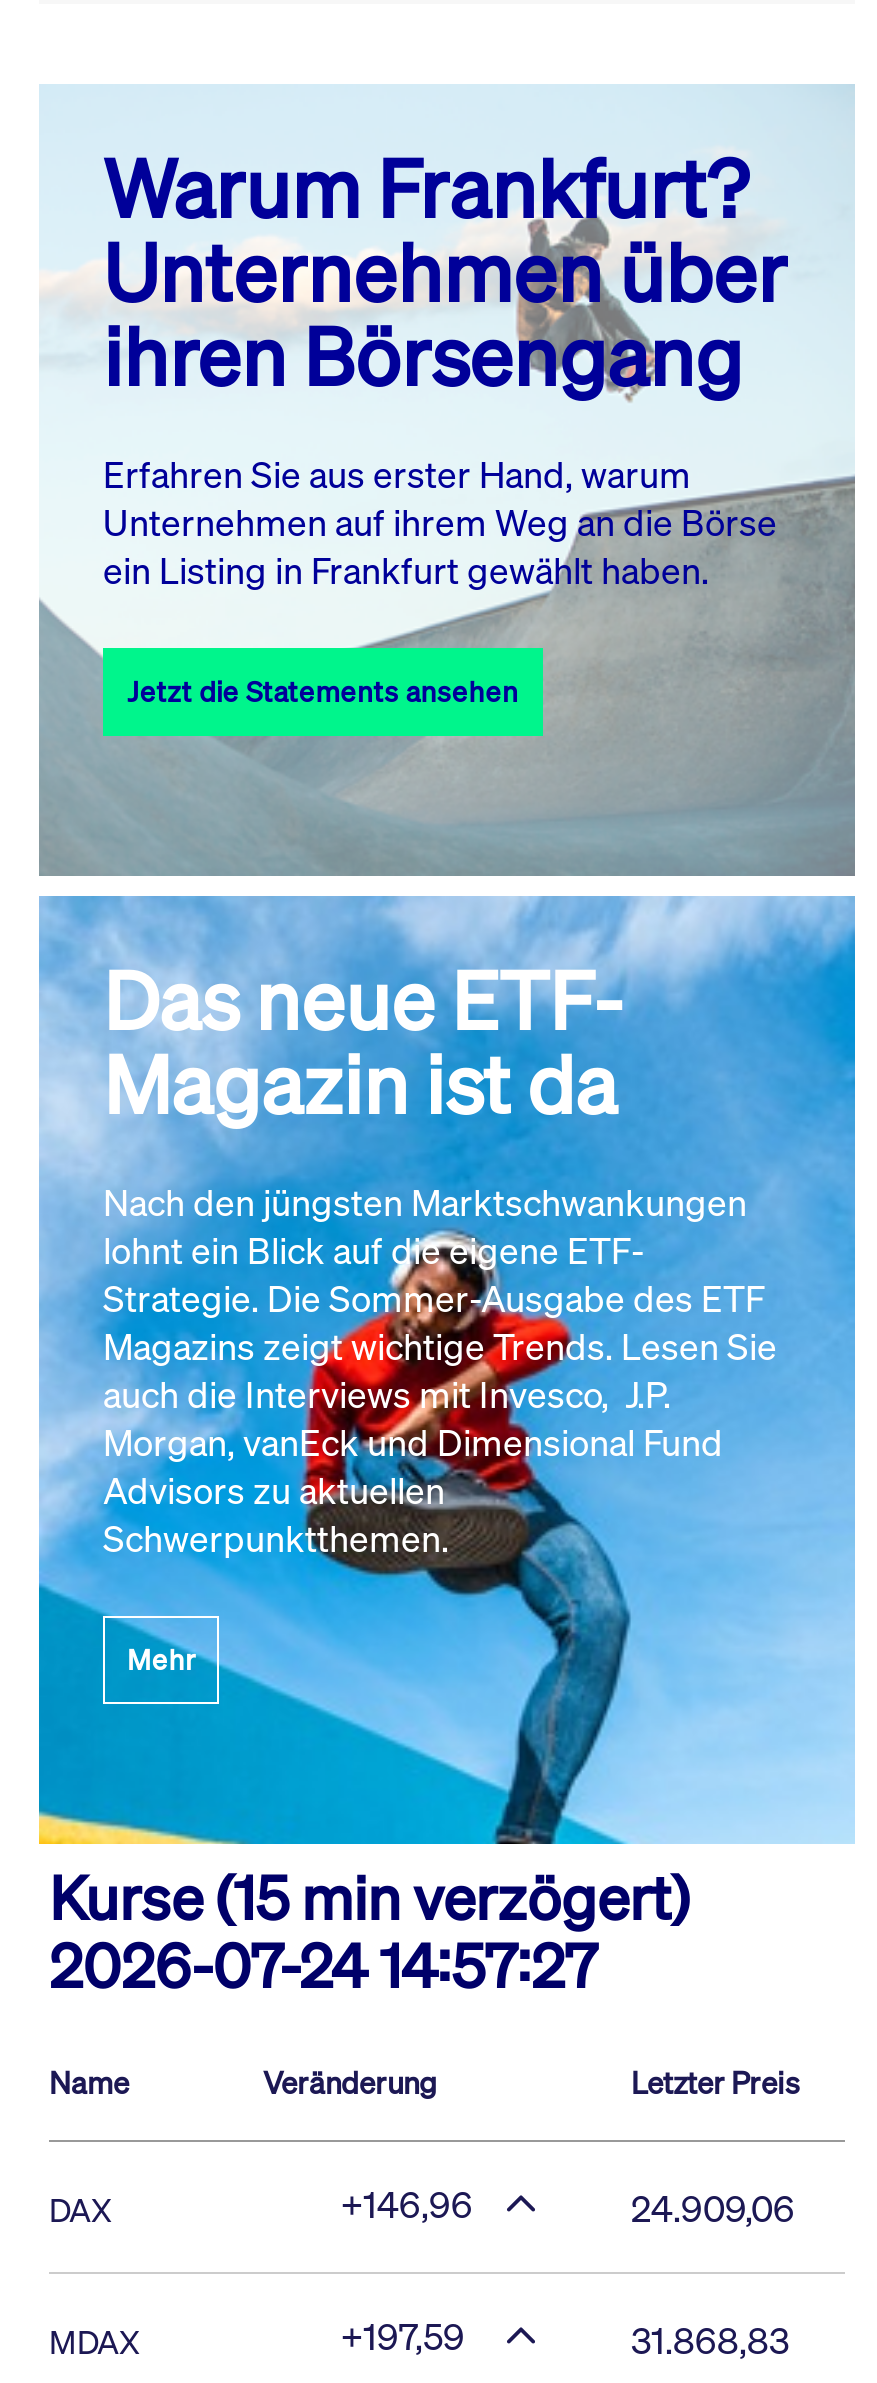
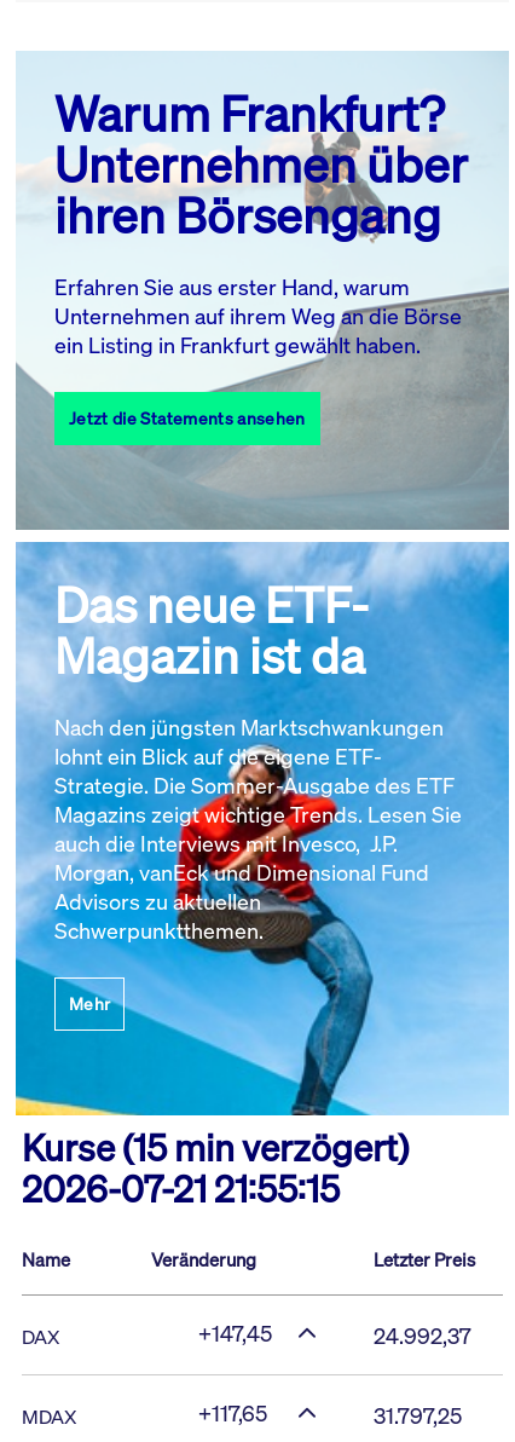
[49,1926,597,2006] 2026-07-24 14:57:27 -> [22,1165,340,1213] 2026-07-21 21:55:15
[341,2180,473,2228] +146,96 -> [198,1319,272,1348] +147,45
[631,2184,795,2232] 24.909,06 -> [374,1321,471,1350] 24.992,37
[341,2312,465,2360] +197,59 -> [198,1398,267,1427] +117,65
[631,2316,789,2364] 31.868,83 -> [374,1401,462,1430] 31.797,25

